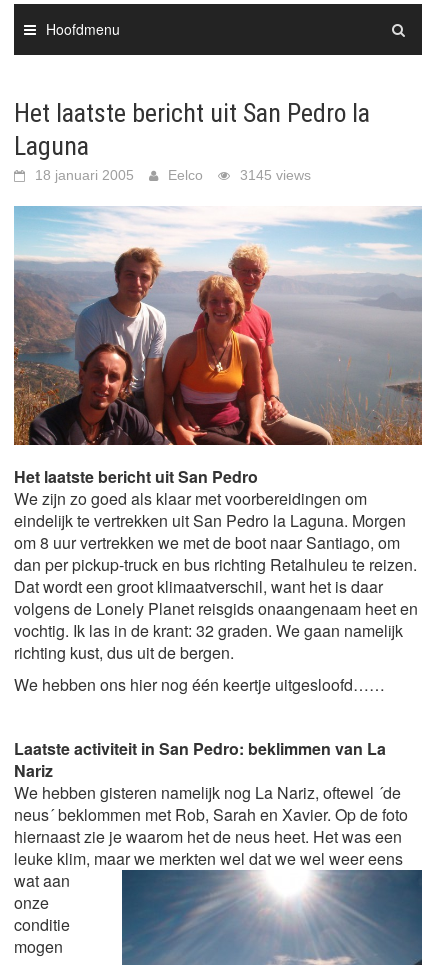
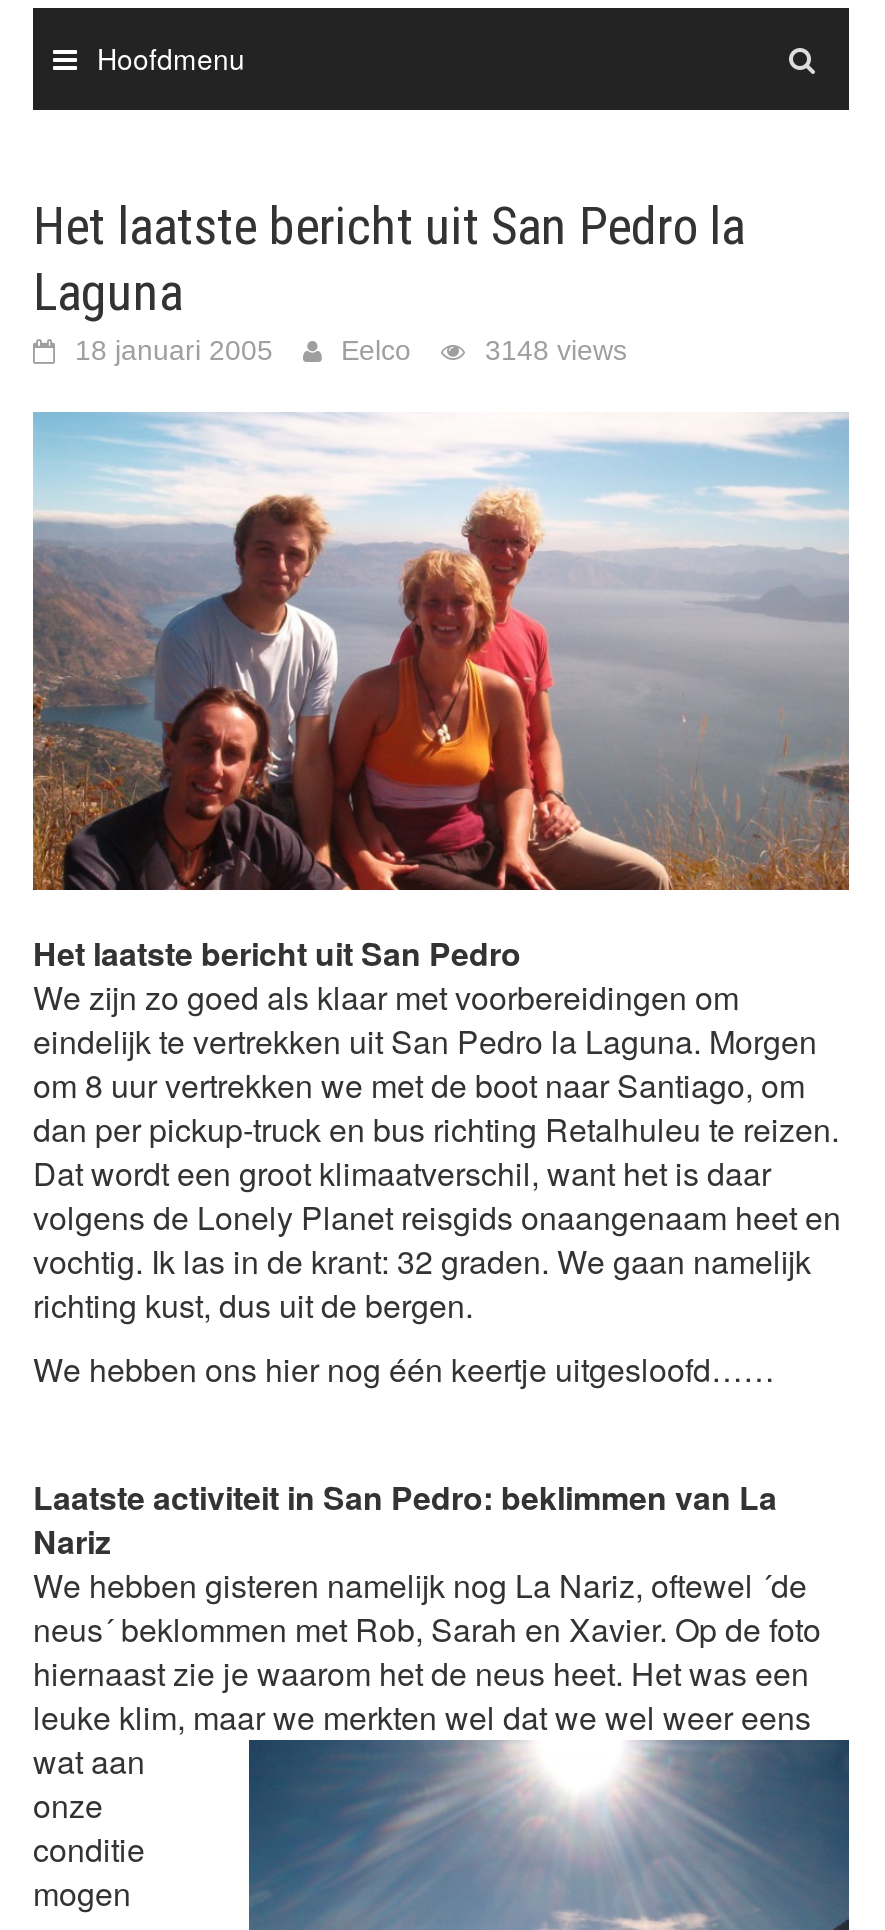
[240,167,311,183] 3145 views -> [485,334,627,366] 3148 views

